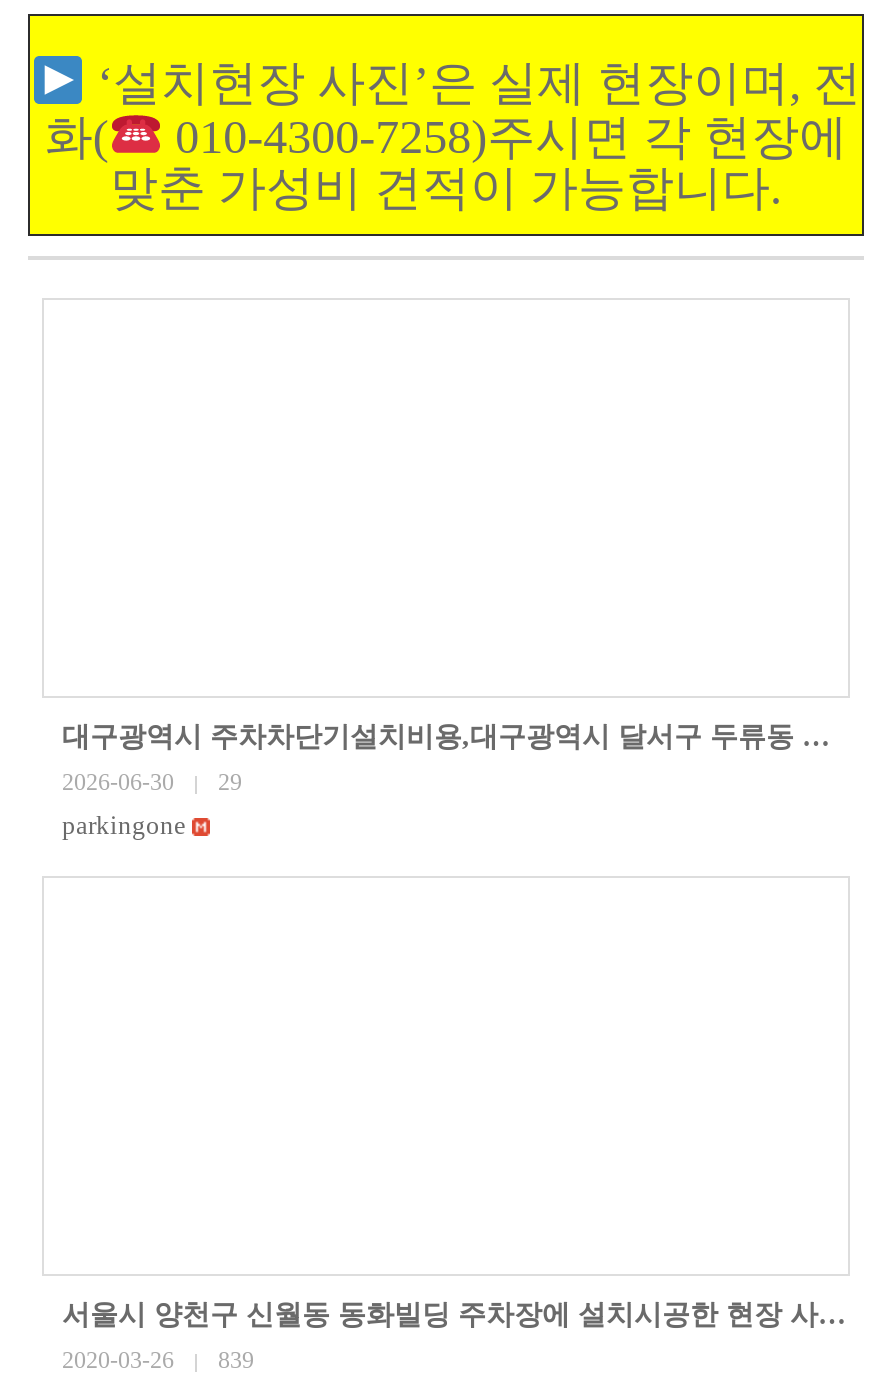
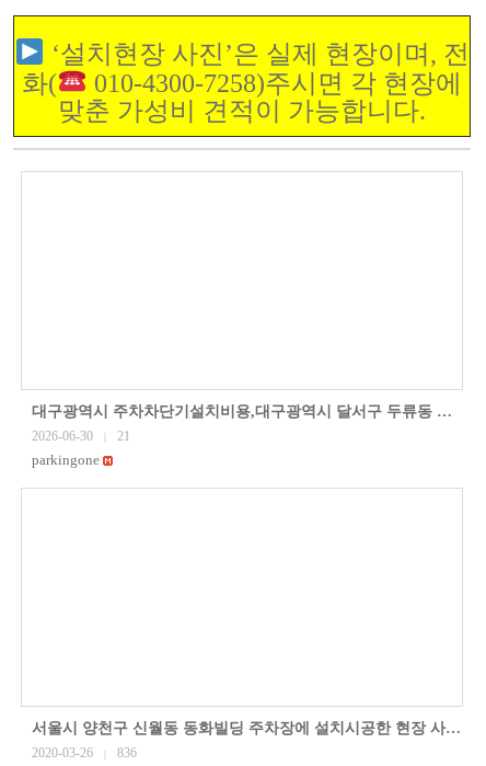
[218,768,242,796] 29 -> [117,428,130,444] 21
[218,1346,254,1374] 839 -> [117,745,137,761] 836

